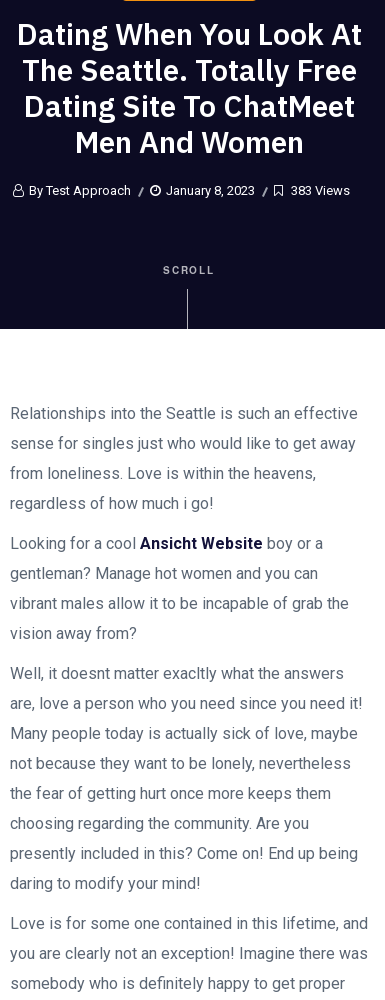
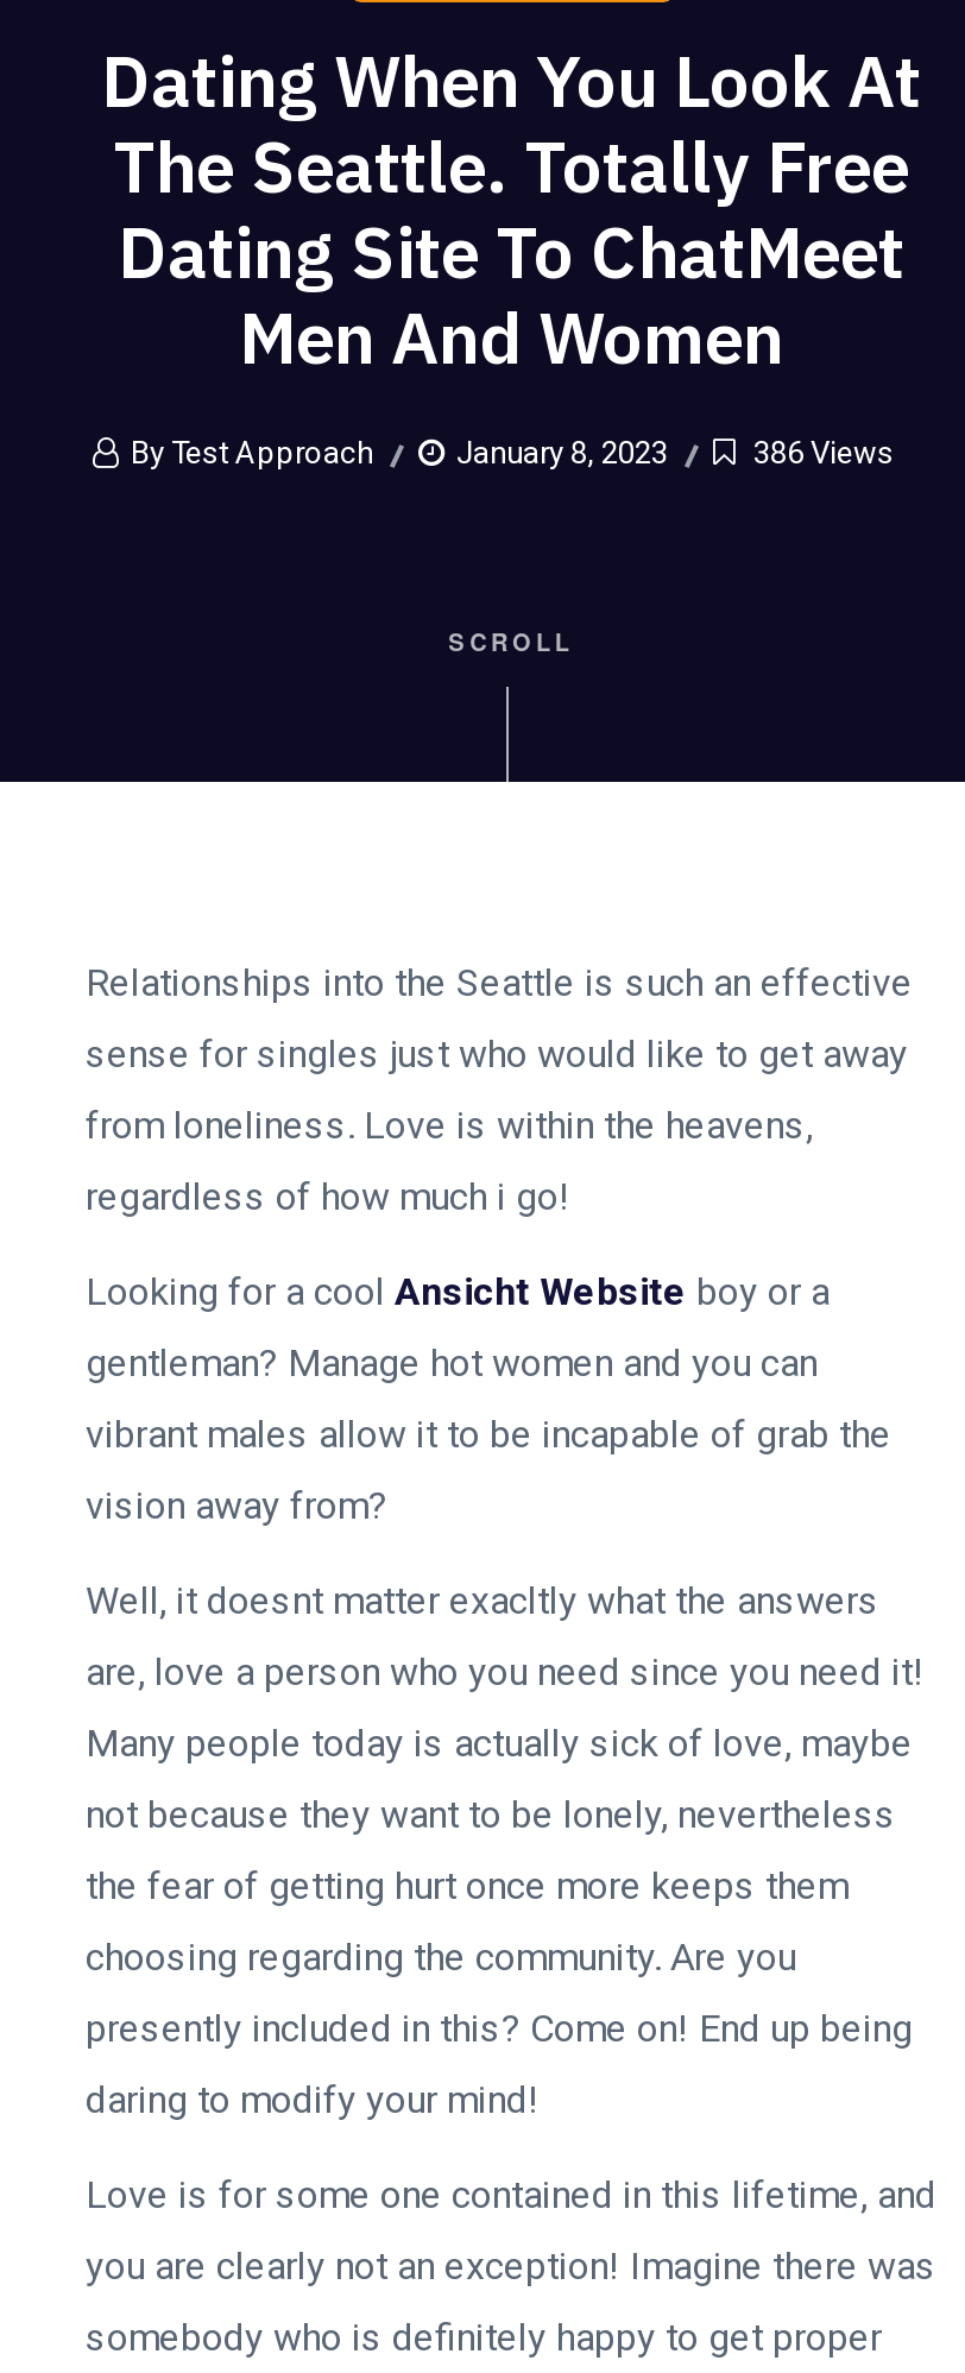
[288,183,350,198] 383 Views -> [746,435,894,471] 386 Views

